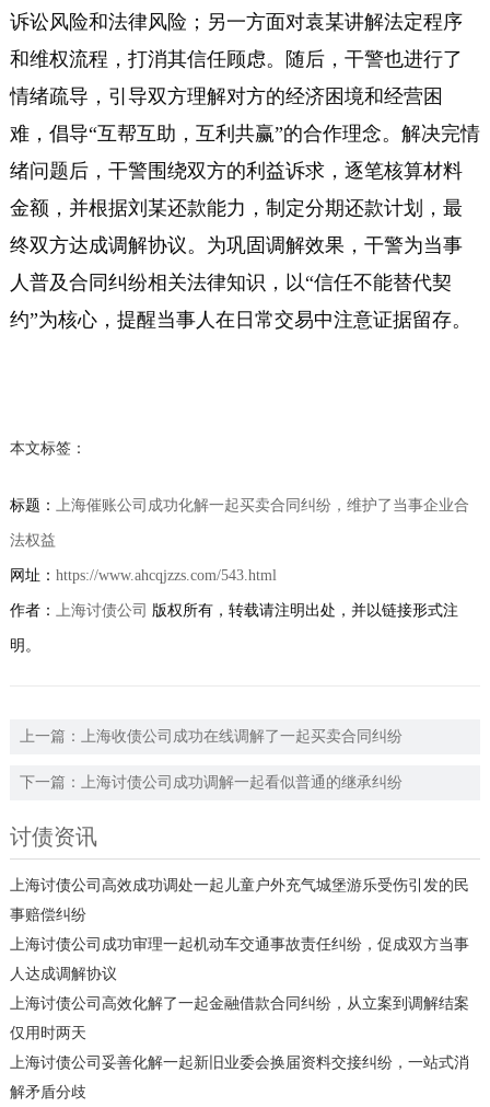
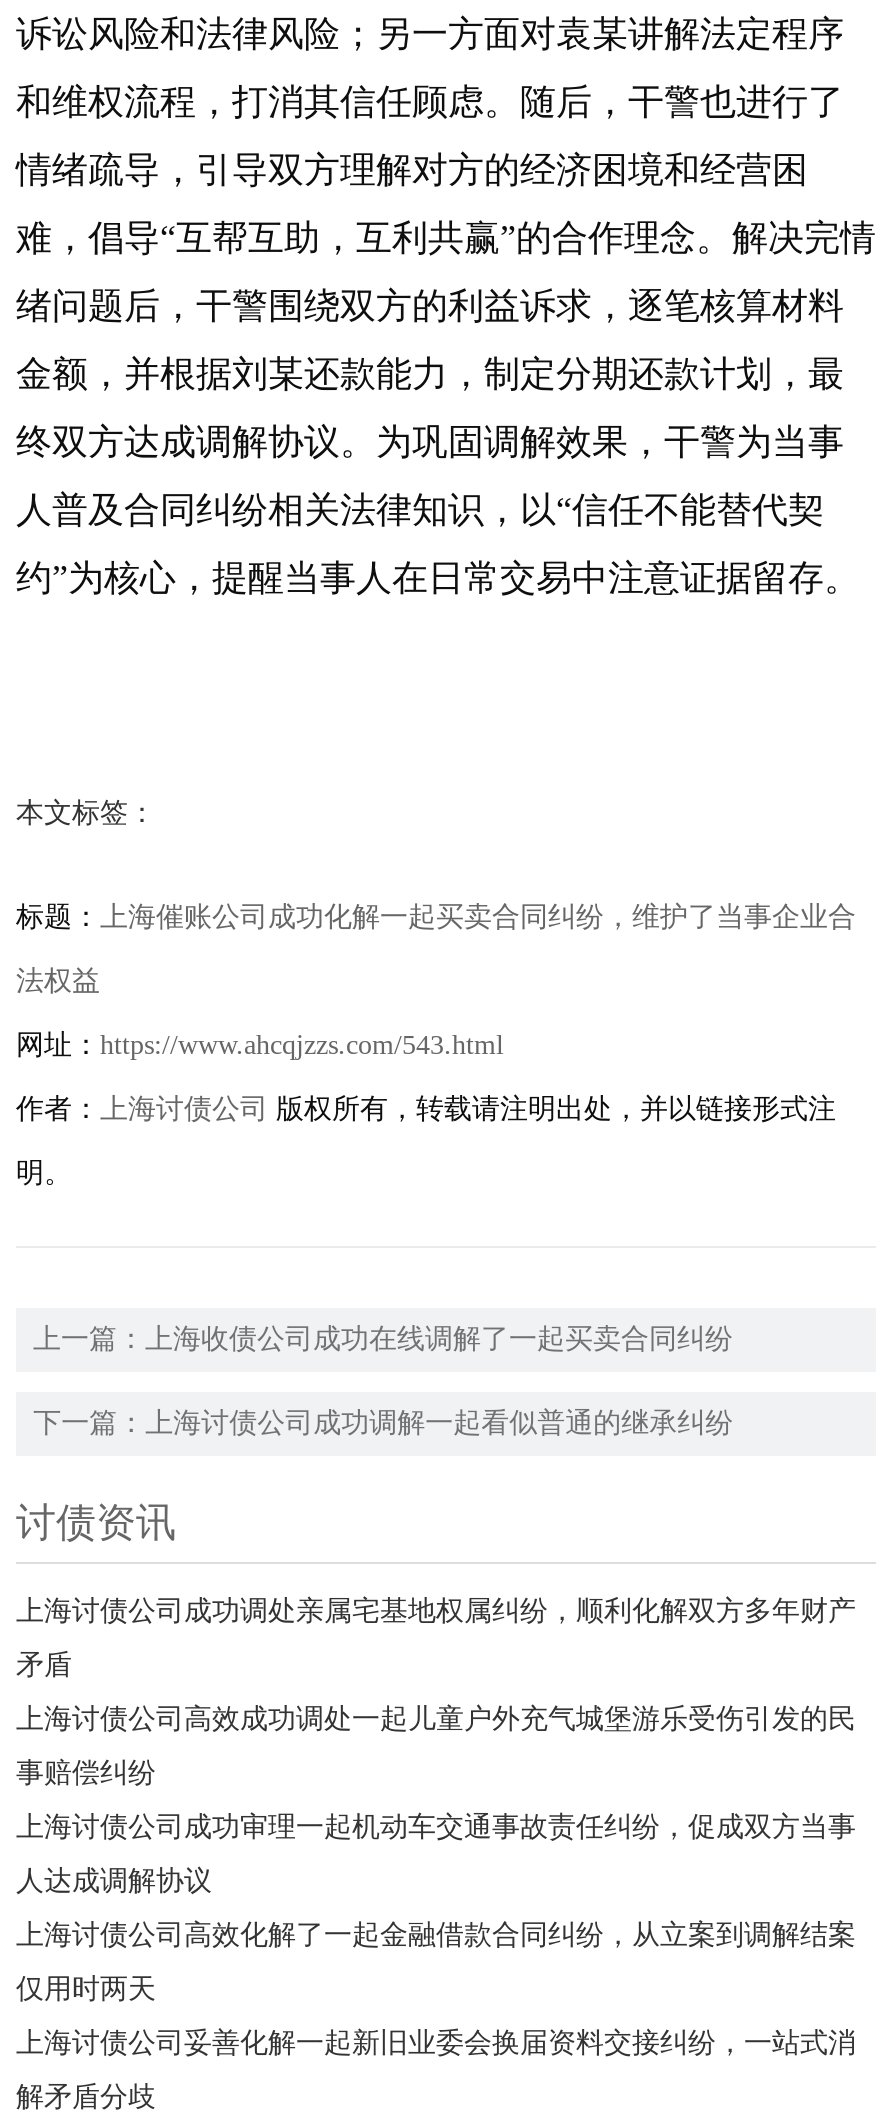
none -> [16,1596,856,1680] 上海讨债公司成功调处亲属宅基地权属纠纷，顺利化解双方多年财产 | 矛盾

